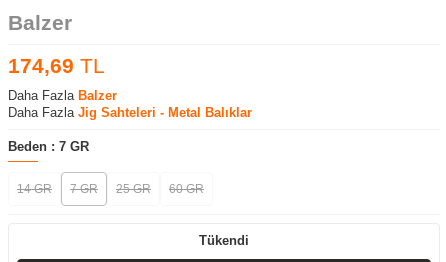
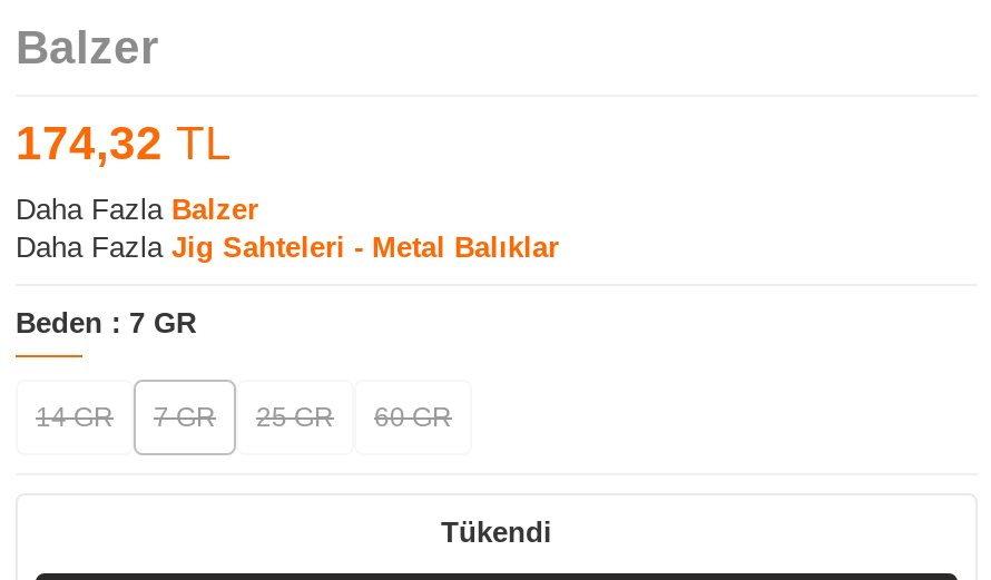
[8,54,105,77] 174,69 TL -> [16,118,232,169] 174,32 TL

